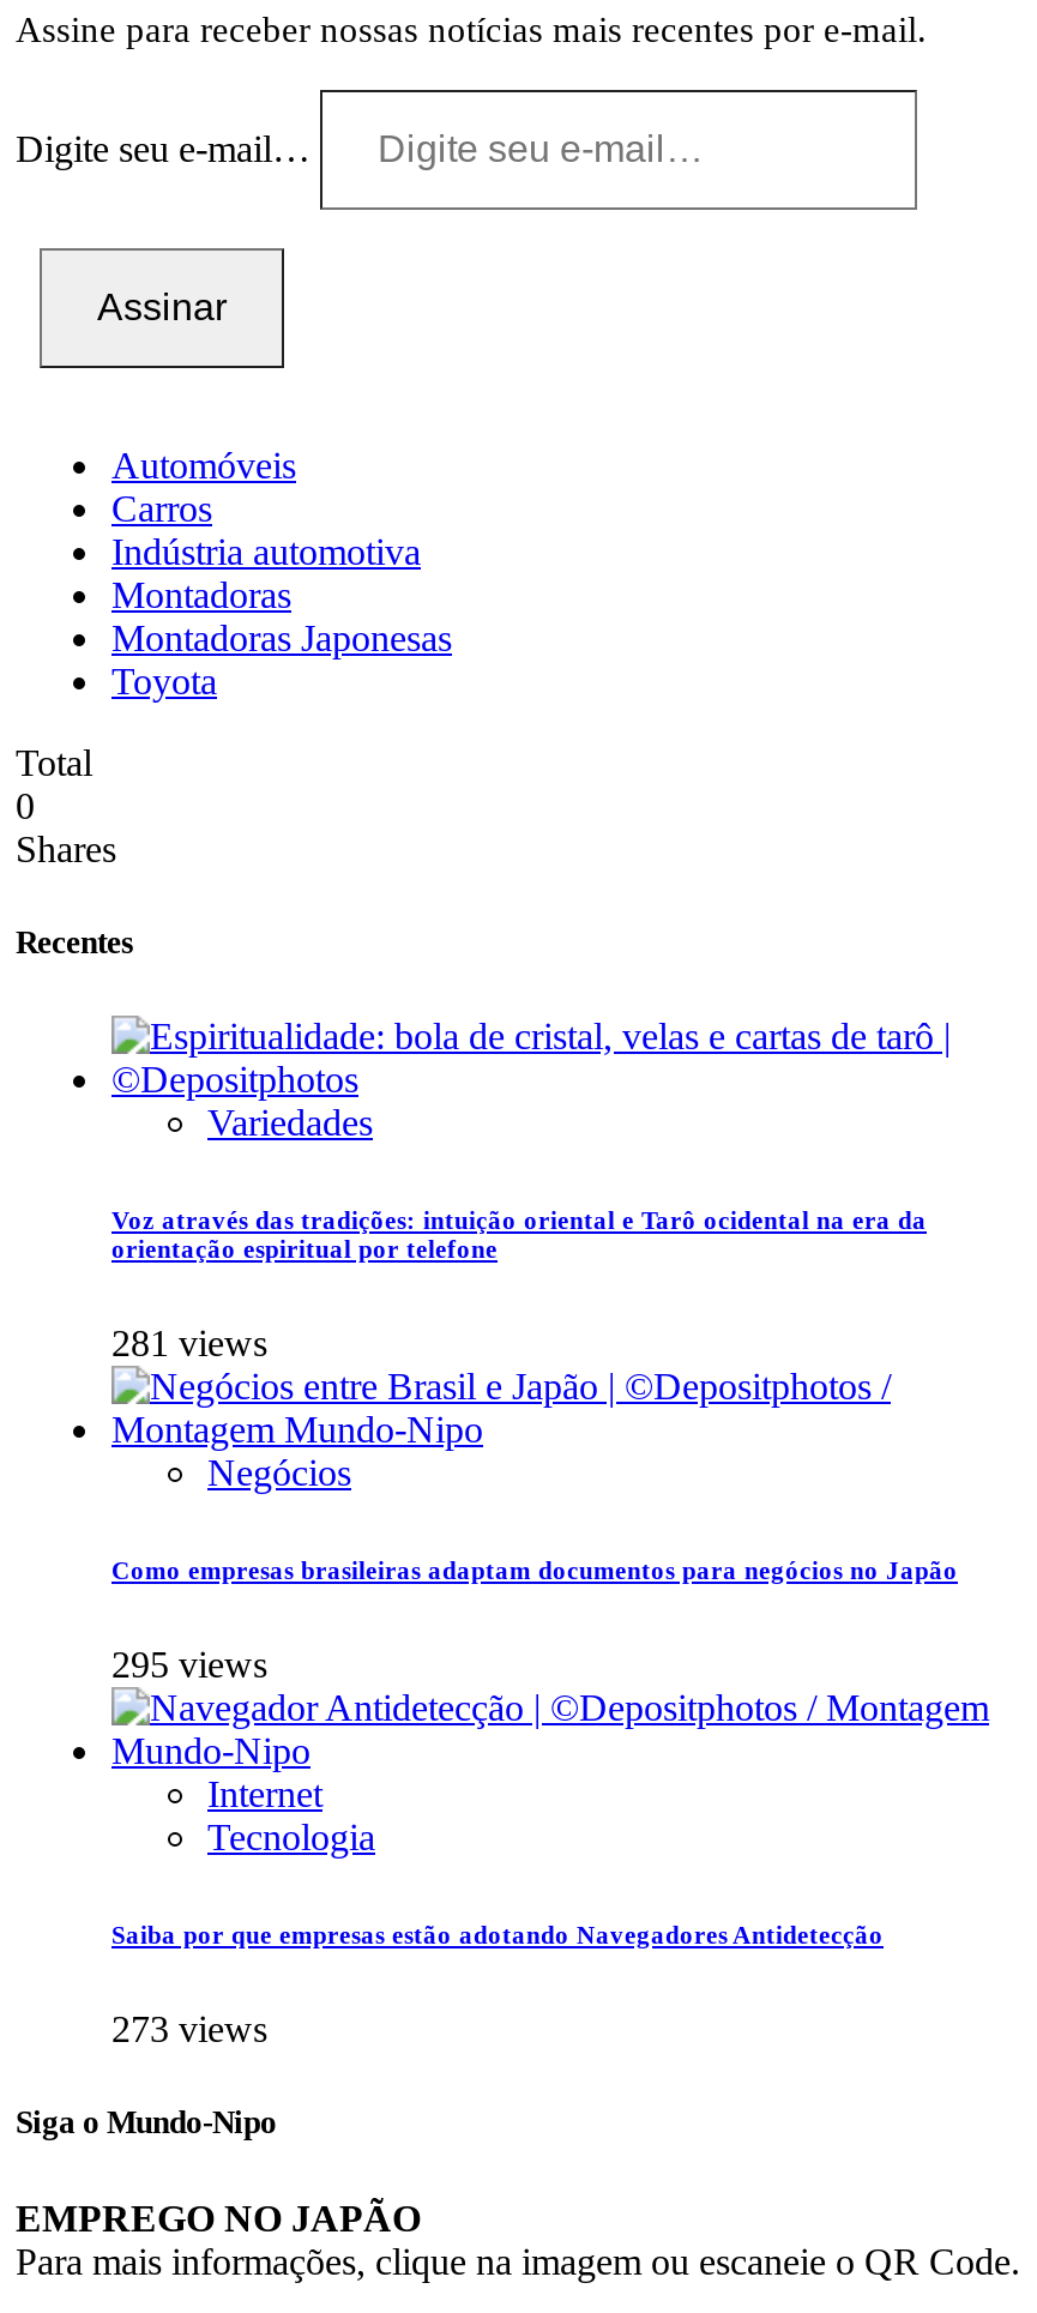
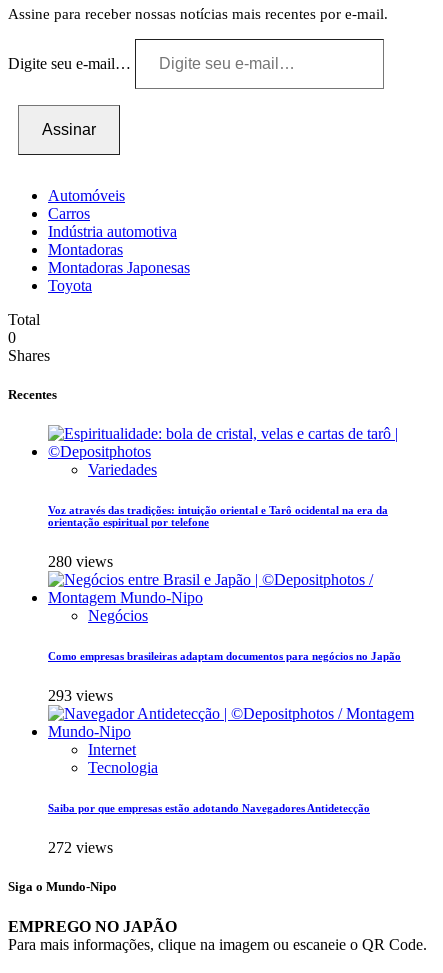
[111,1324,267,1364] 281 views -> [48,553,113,570] 280 views
[111,1645,267,1685] 295 views -> [48,687,113,704] 293 views
[111,2009,267,2050] 273 views -> [48,839,113,856] 272 views

